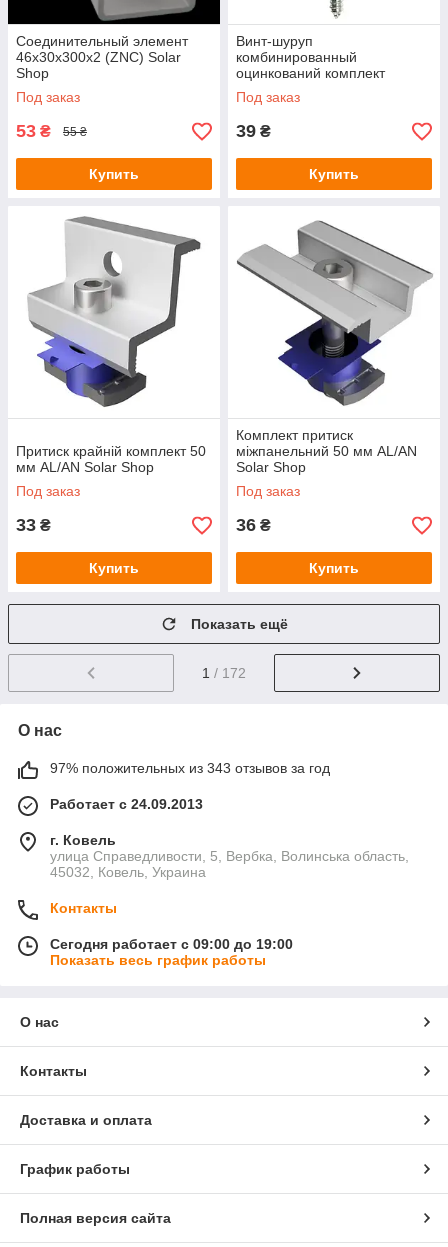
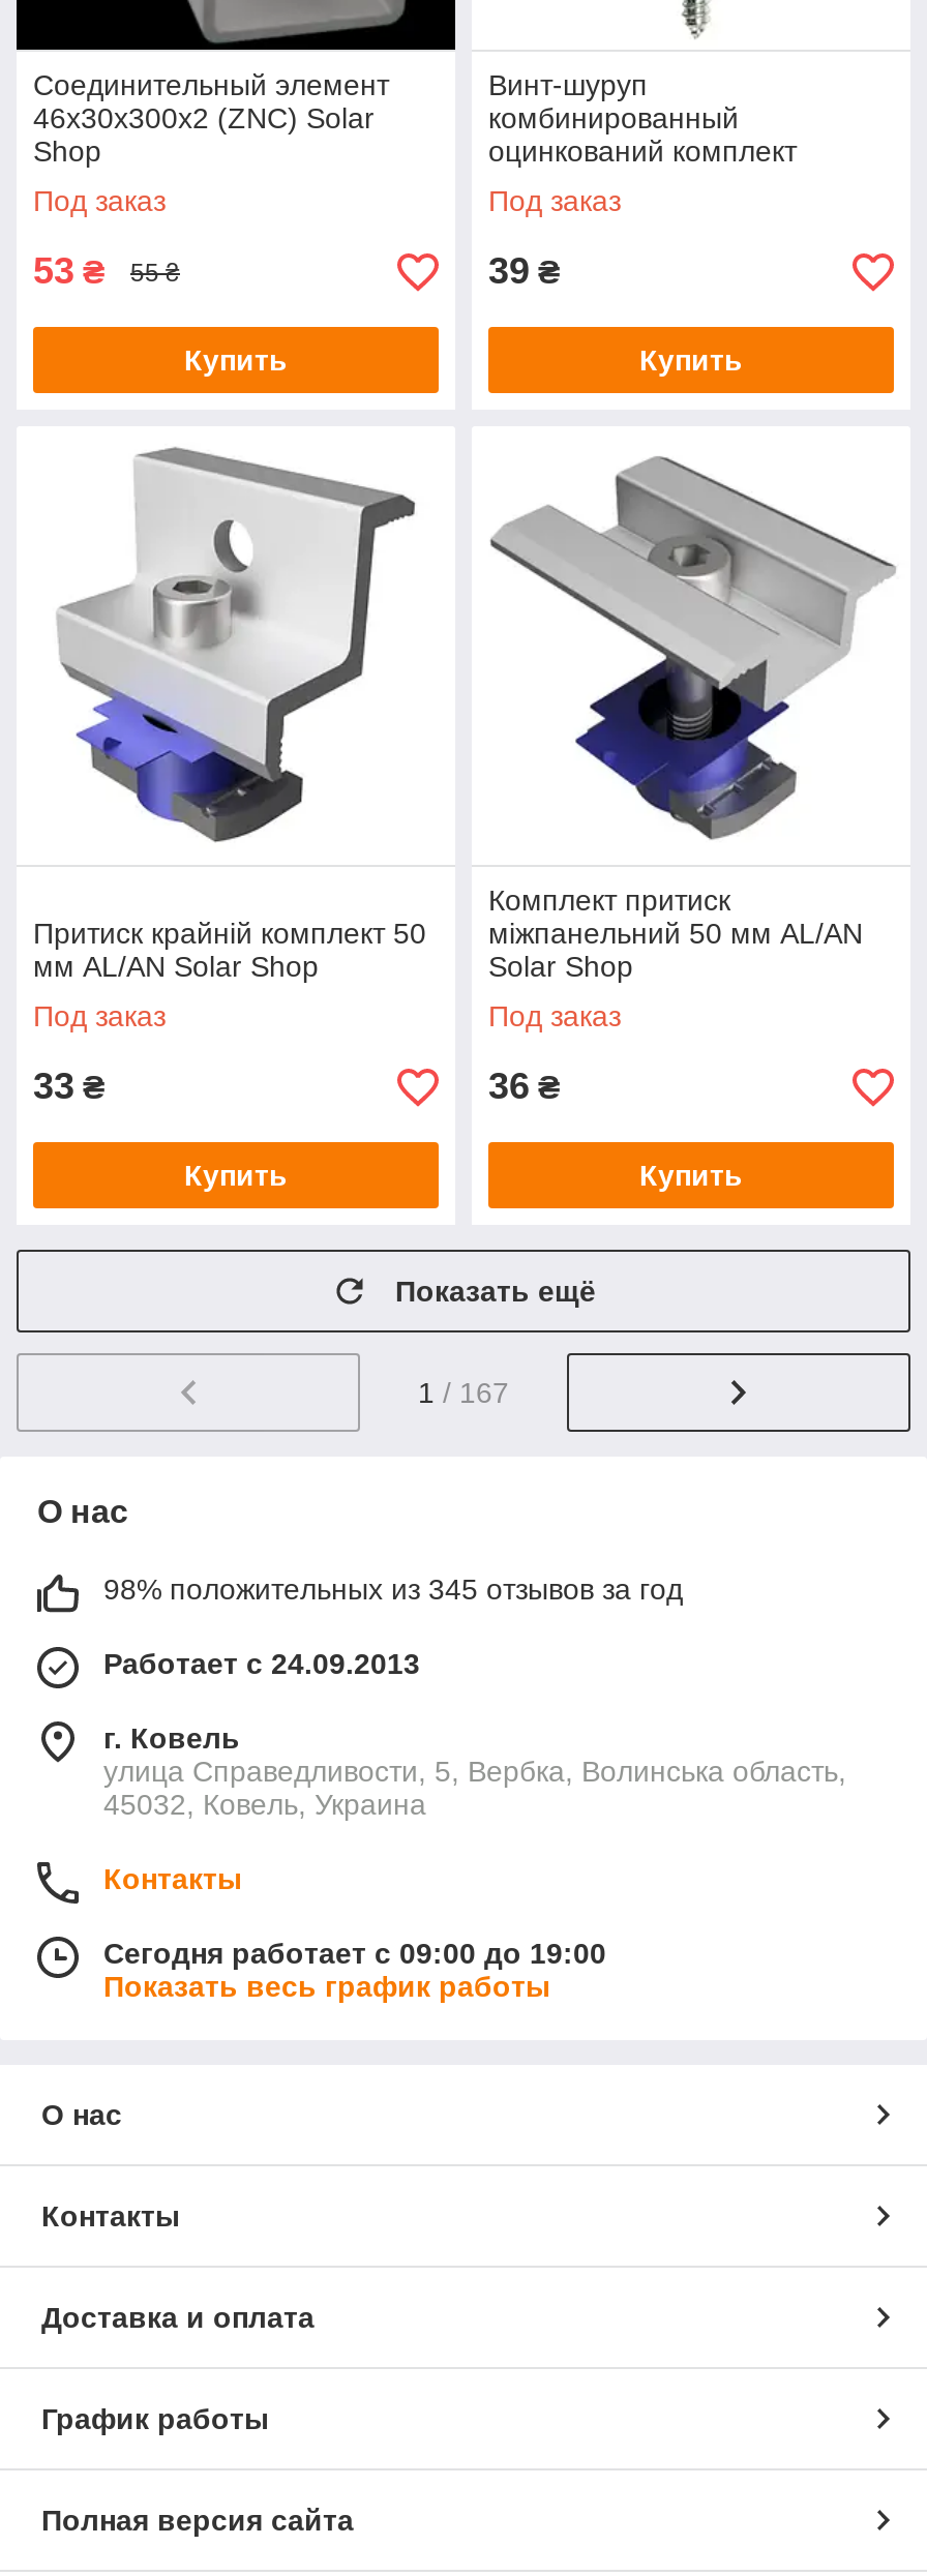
[202,665,246,681] 1 / 172 -> [418,1376,509,1409] 1 / 167
[50,760,330,776] 97% положительных из 343 отзывов за год -> [103,1573,683,1606] 98% положительных из 345 отзывов за год

